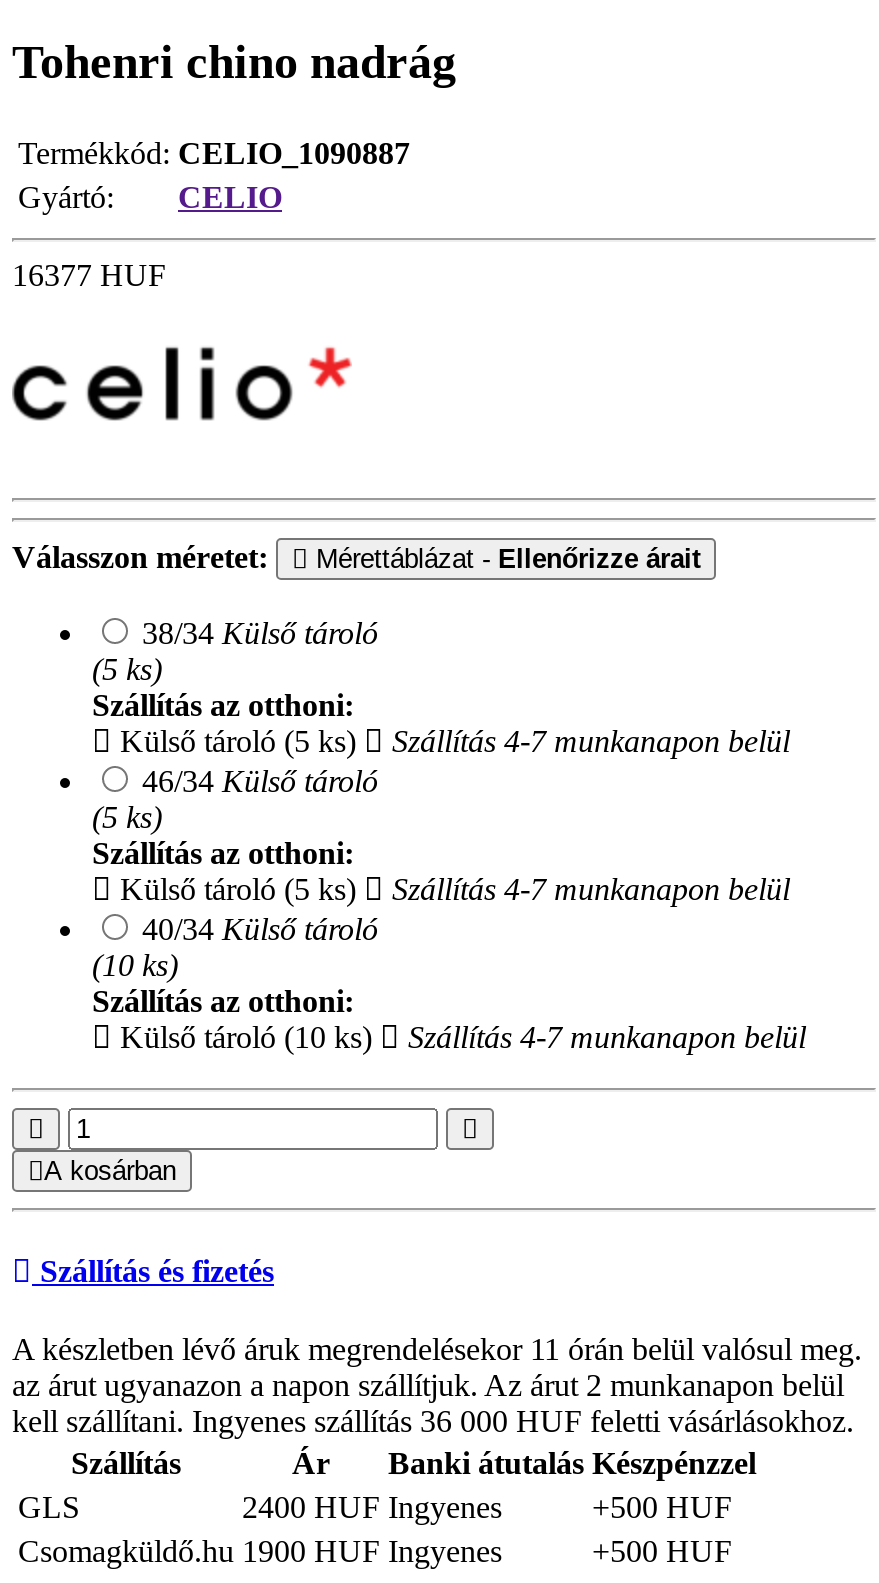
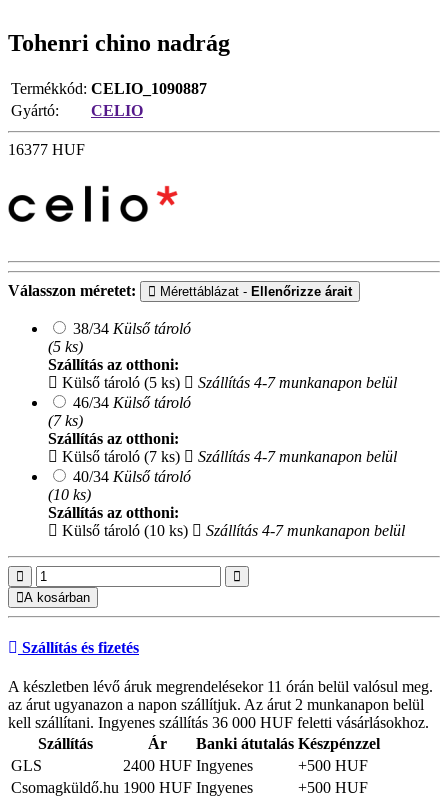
[92,800,162,834] (5 ks) -> [48,412,83,429] (7 ks)
[112,872,356,906] Külső tároló (5 ks) -> [58,448,180,465] Külső tároló (7 ks)

